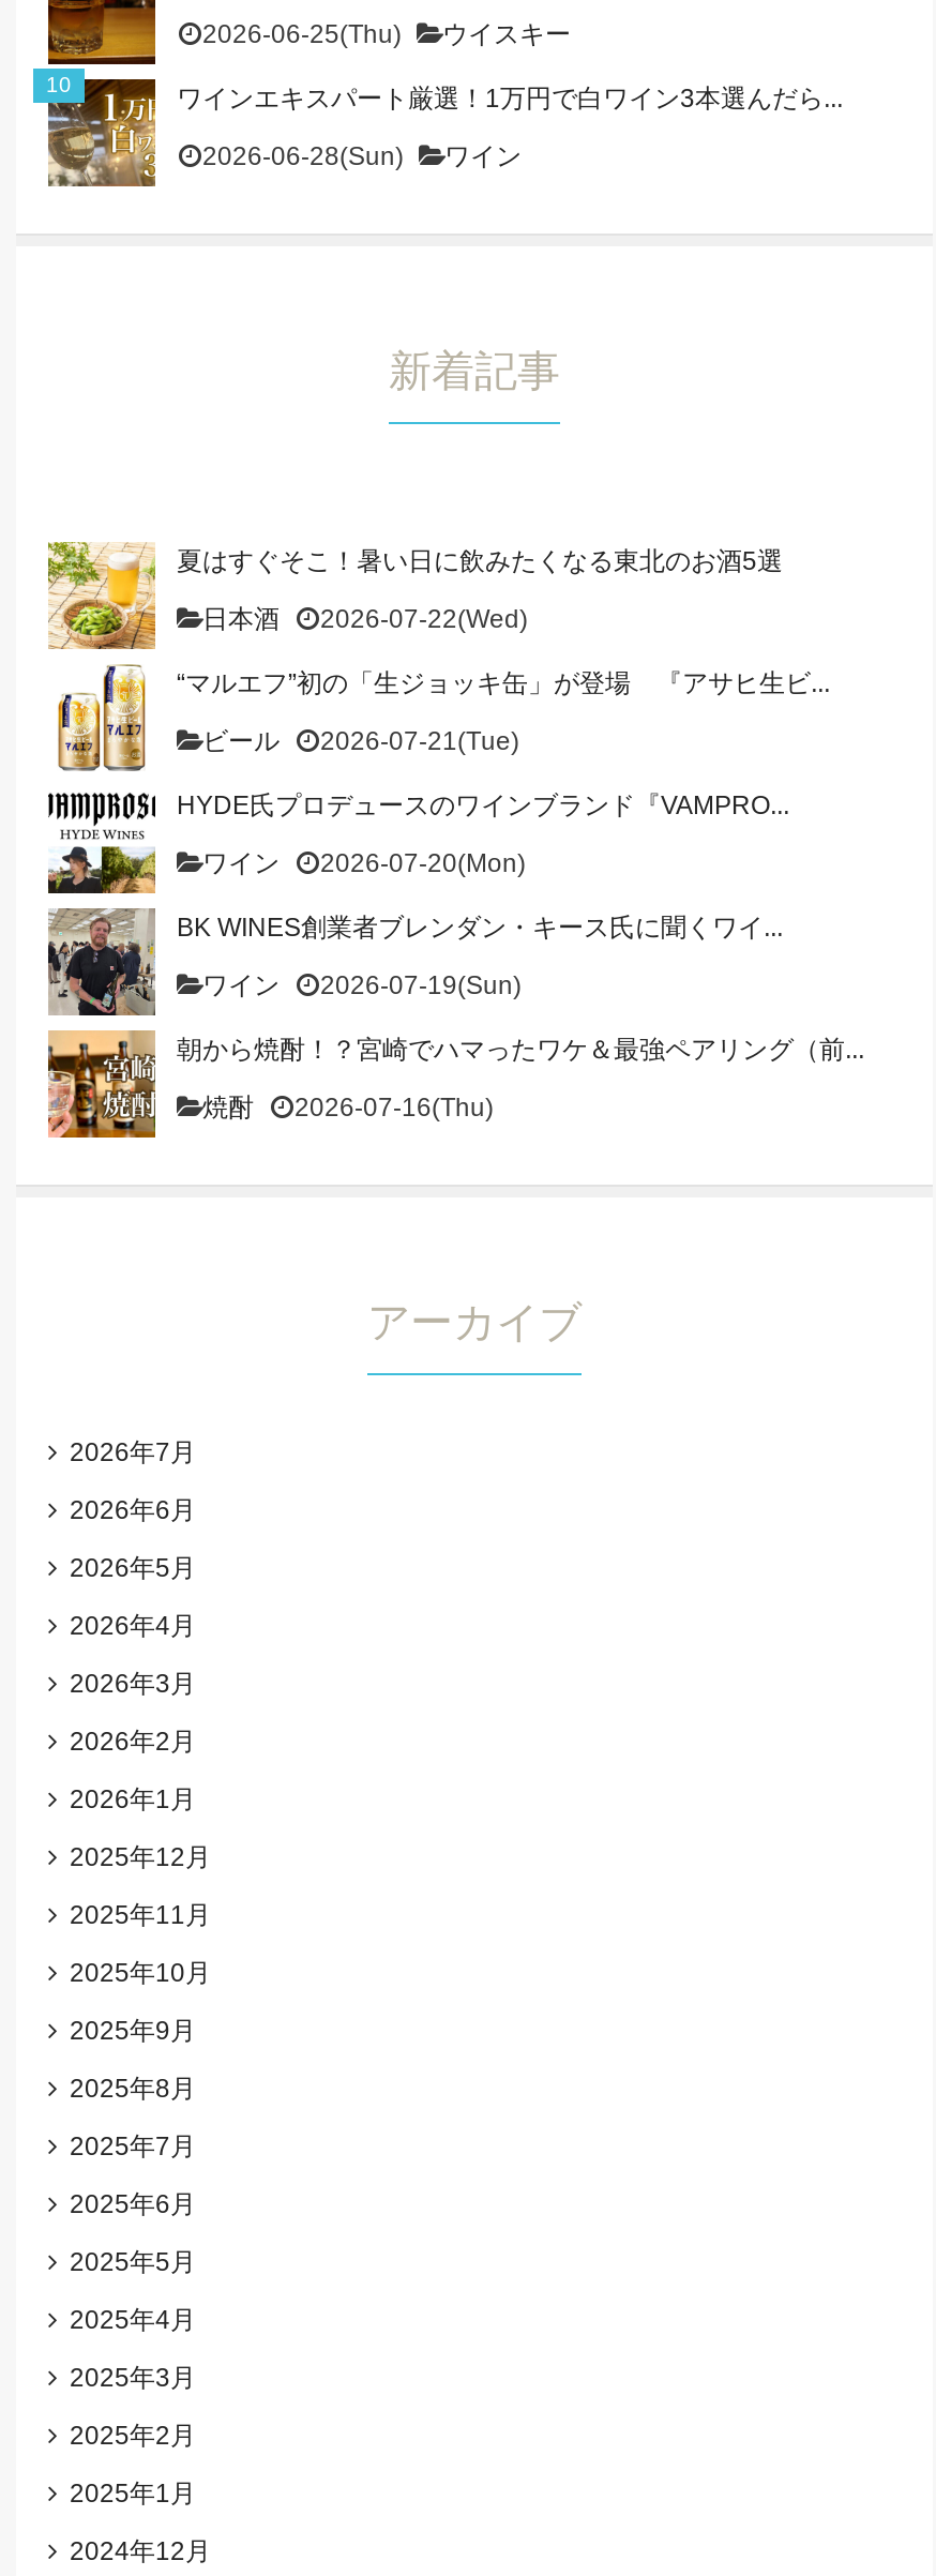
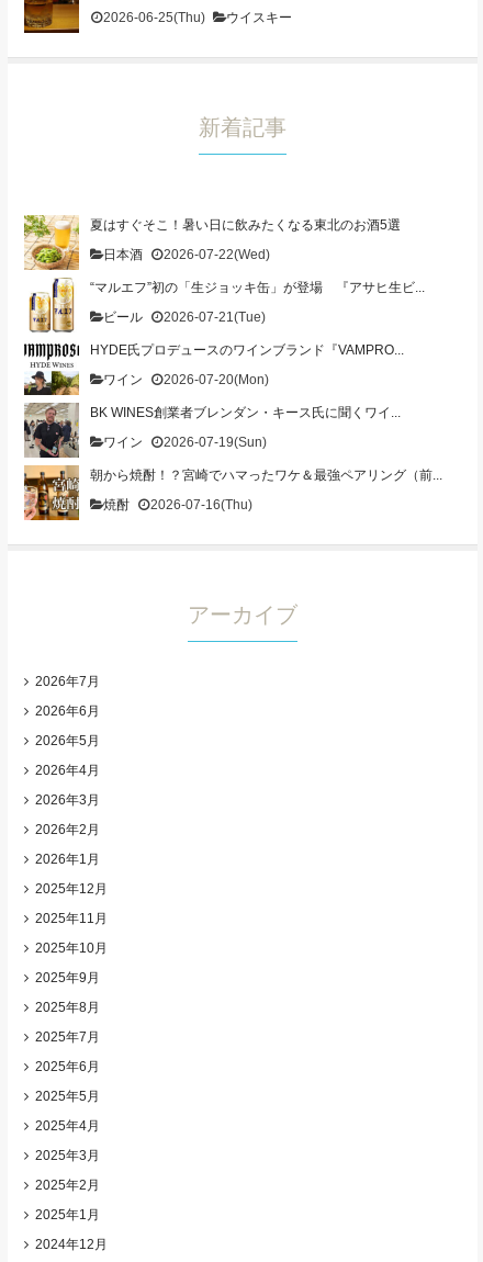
[31,66,843,189] [image] | ワインエキスパート厳選！1万円で白ワイン3本選んだら... | 2026-06-28(Sun) | ワイン -> none

